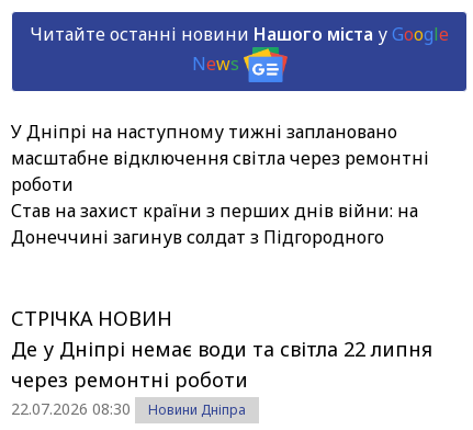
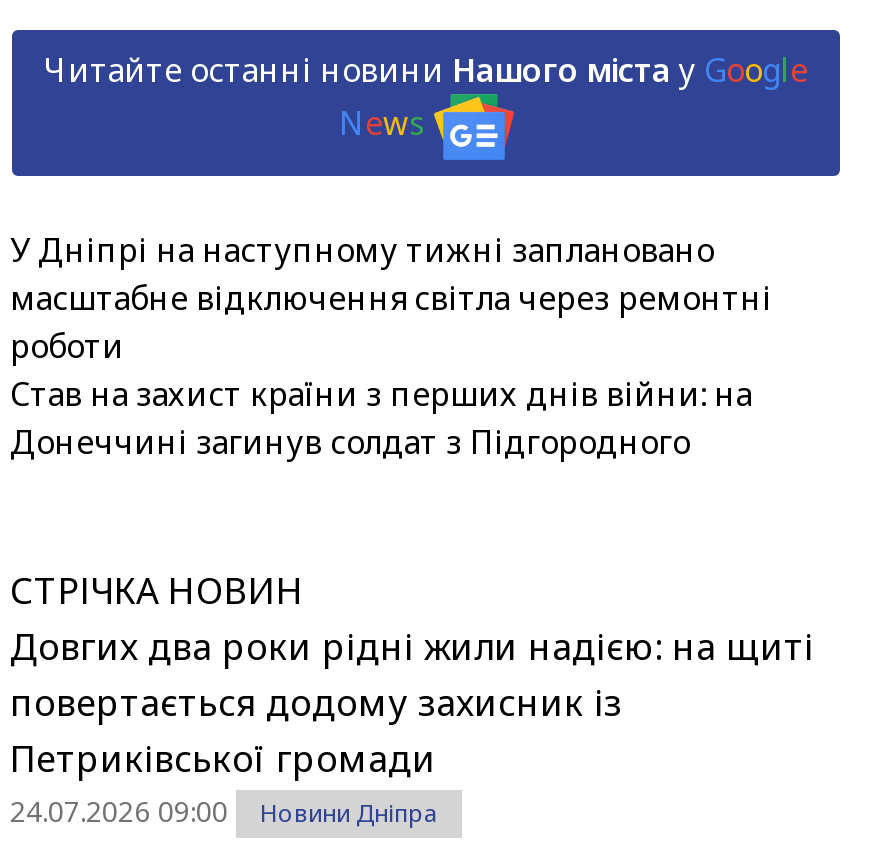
[11,336,432,419] Де у Дніпрі немає води та світла 22 липня | через ремонтні роботи | 22.07.2026 08:30 -> [10,622,814,830] Довгих два роки рідні жили надією: на щиті | повертається додому захисник із | Петриківської громади | 24.07.2026 09:00

